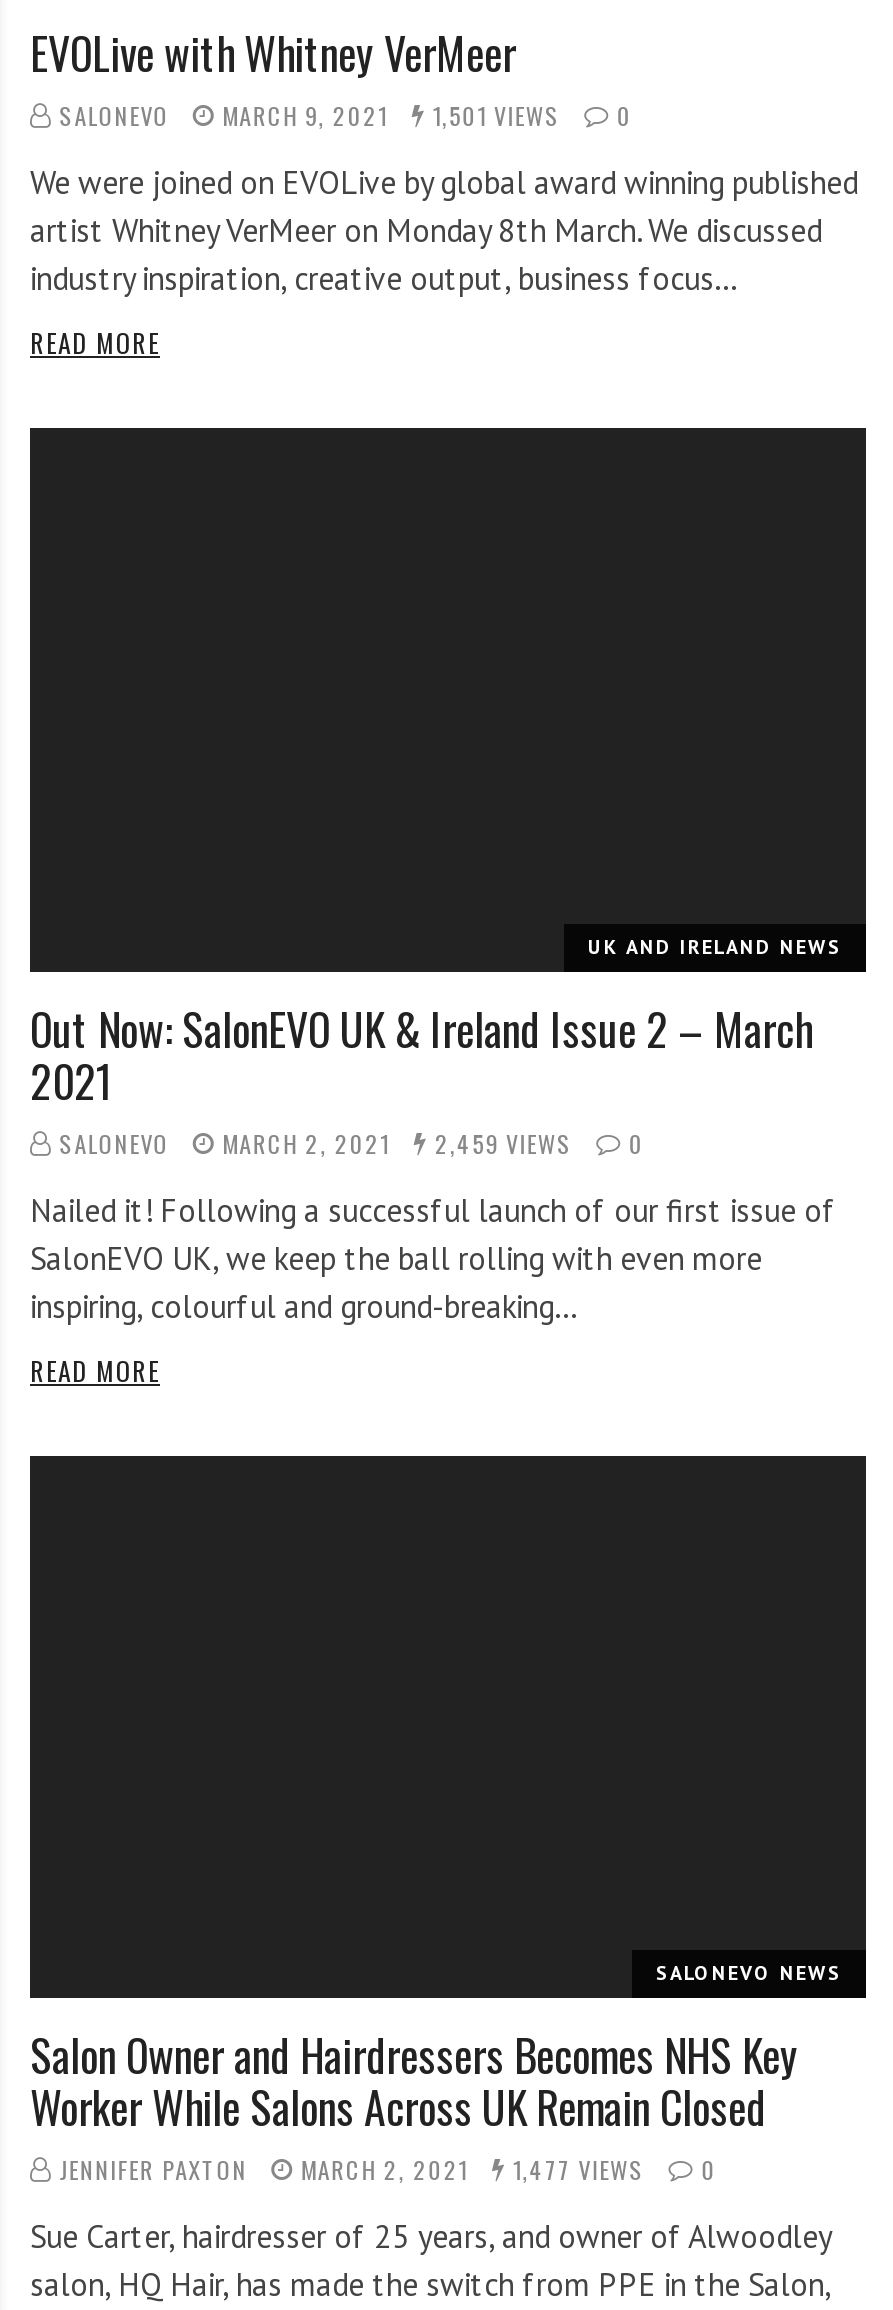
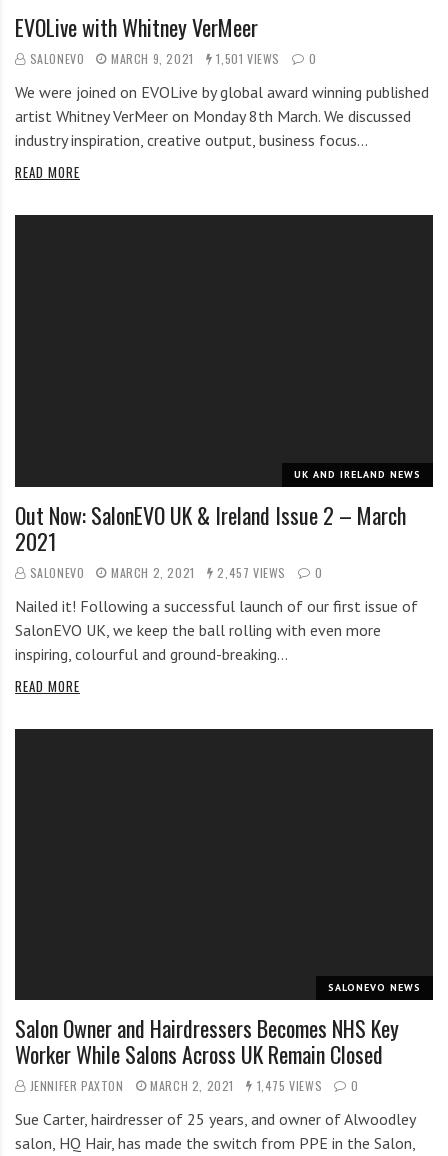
[59,1125,645,1159] SALONEVO MARCH 2, 2021 2,459 VIEWS 0 -> [30,563,322,580] SALONEVO MARCH 2, 2021 2,457 VIEWS 0
[59,2152,717,2186] JENNIFER PAXTON MARCH 2, 2021 1,477 VIEWS 0 -> [30,1077,358,1094] JENNIFER PAXTON MARCH 2, 2021 1,475 VIEWS 0

